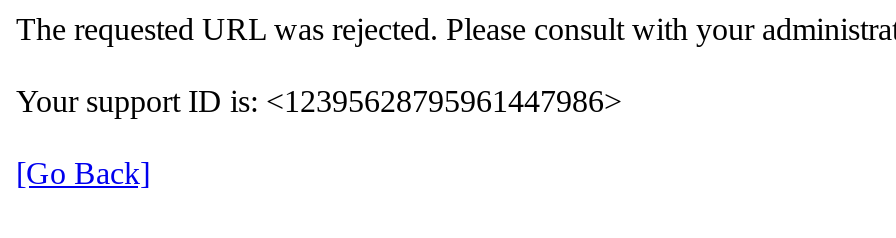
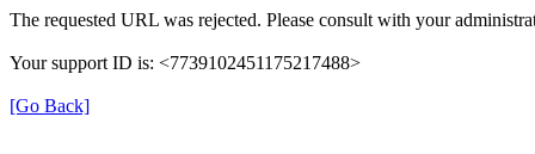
[16,84,622,118] Your support ID is: <12395628795961447986> -> [10,53,361,73] Your support ID is: <7739102451175217488>

